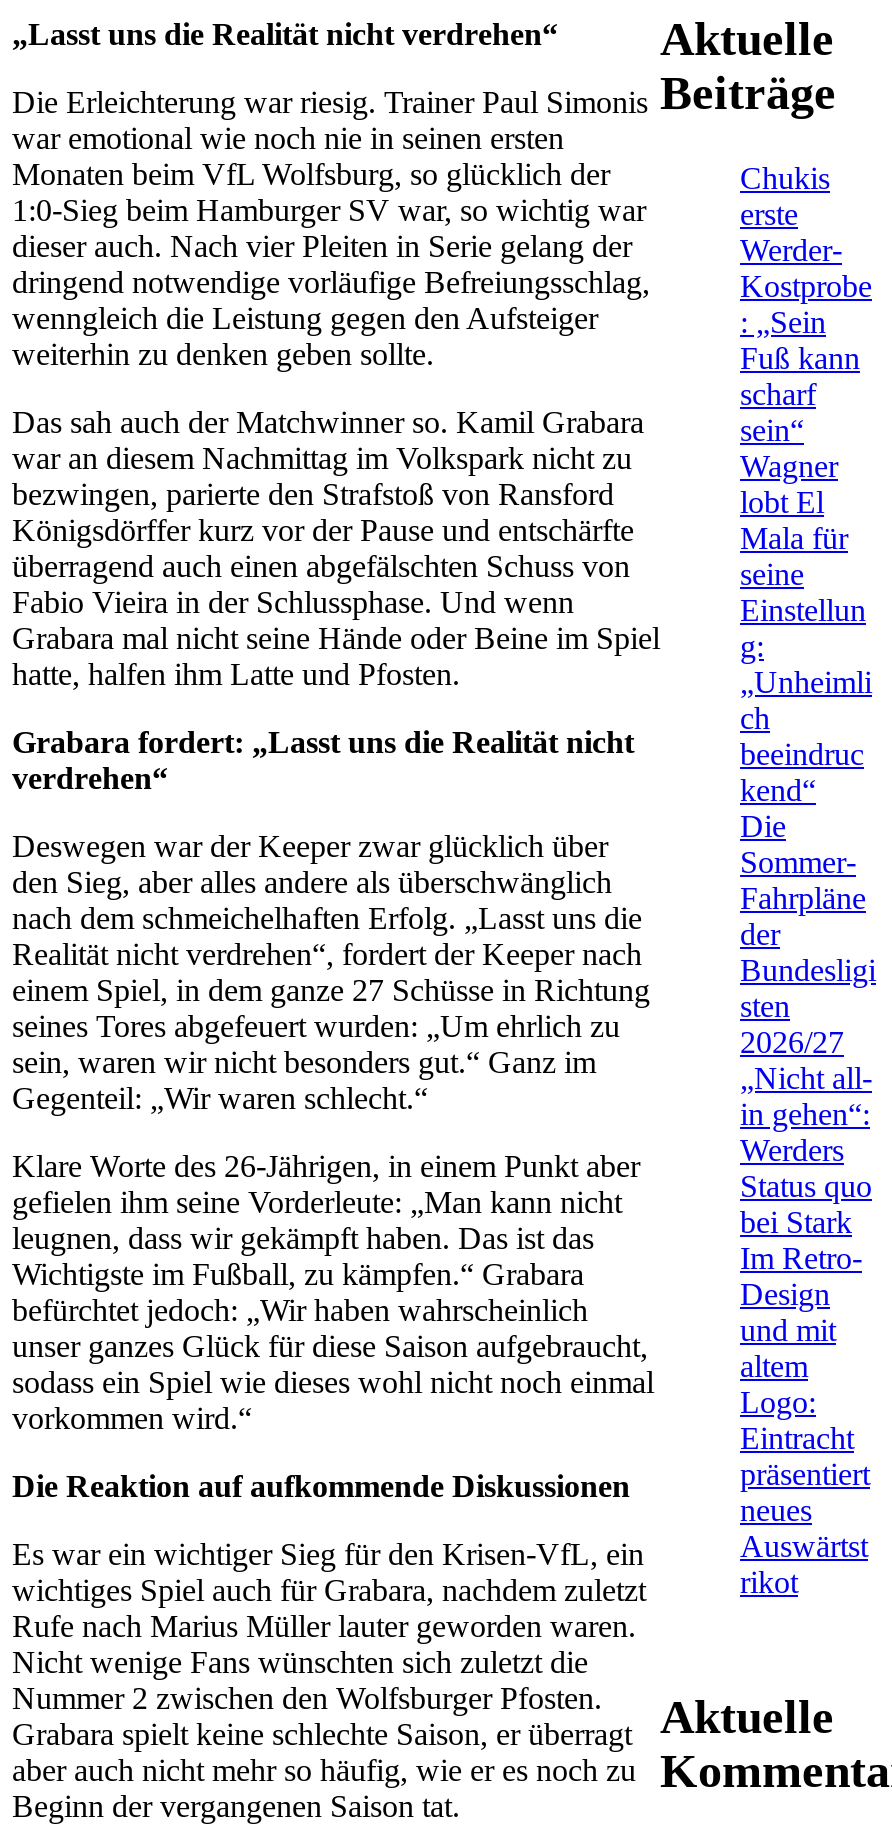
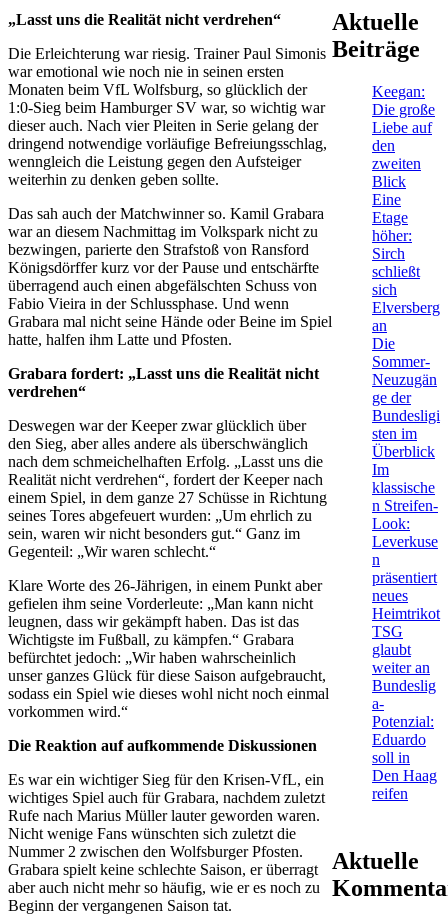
[740,161,872,807] Chukis | erste | Werder- | Kostprobe | : „Sein | Fuß kann | scharf | sein“ | Wagner | lobt El | Mala für | seine | Einstellun | g: | „Unheimli | ch | beeindruc | kend“ -> [372,83,440,334] Keegan: | Die große | Liebe auf | den | zweiten | Blick | Eine | Etage | höher: | Sirch | schließt | sich | Elversberg | an
moved [740,809,856,879] -> [372,335,430,370]: Die | Sommer-
[740,881,866,951] Fahrpläne | der -> [372,371,437,406] Neuzugän | ge der
moved [740,953,876,987] -> [372,407,440,424]: Bundesligi
[740,989,872,1455] sten | 2026/27 | „Nicht all- | in gehen“: | Werders | Status quo | bei Stark | Im Retro- | Design | und mit | altem | Logo: | Eintracht -> [372,425,438,568] sten im | Überblick | Im | klassische | n Streifen- | Look: | Leverkuse | n
moved [740,1457,870,1527] -> [372,569,437,604]: präsentiert | neues
[740,1529,868,1599] Auswärtst | rikot -> [372,605,440,802] Heimtrikot | TSG | glaubt | weiter an | Bundeslig | a- | Potenzial: | Eduardo | soll in | Den Haag | reifen

